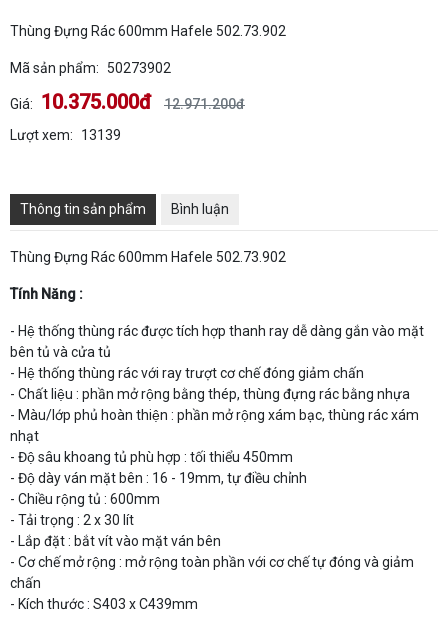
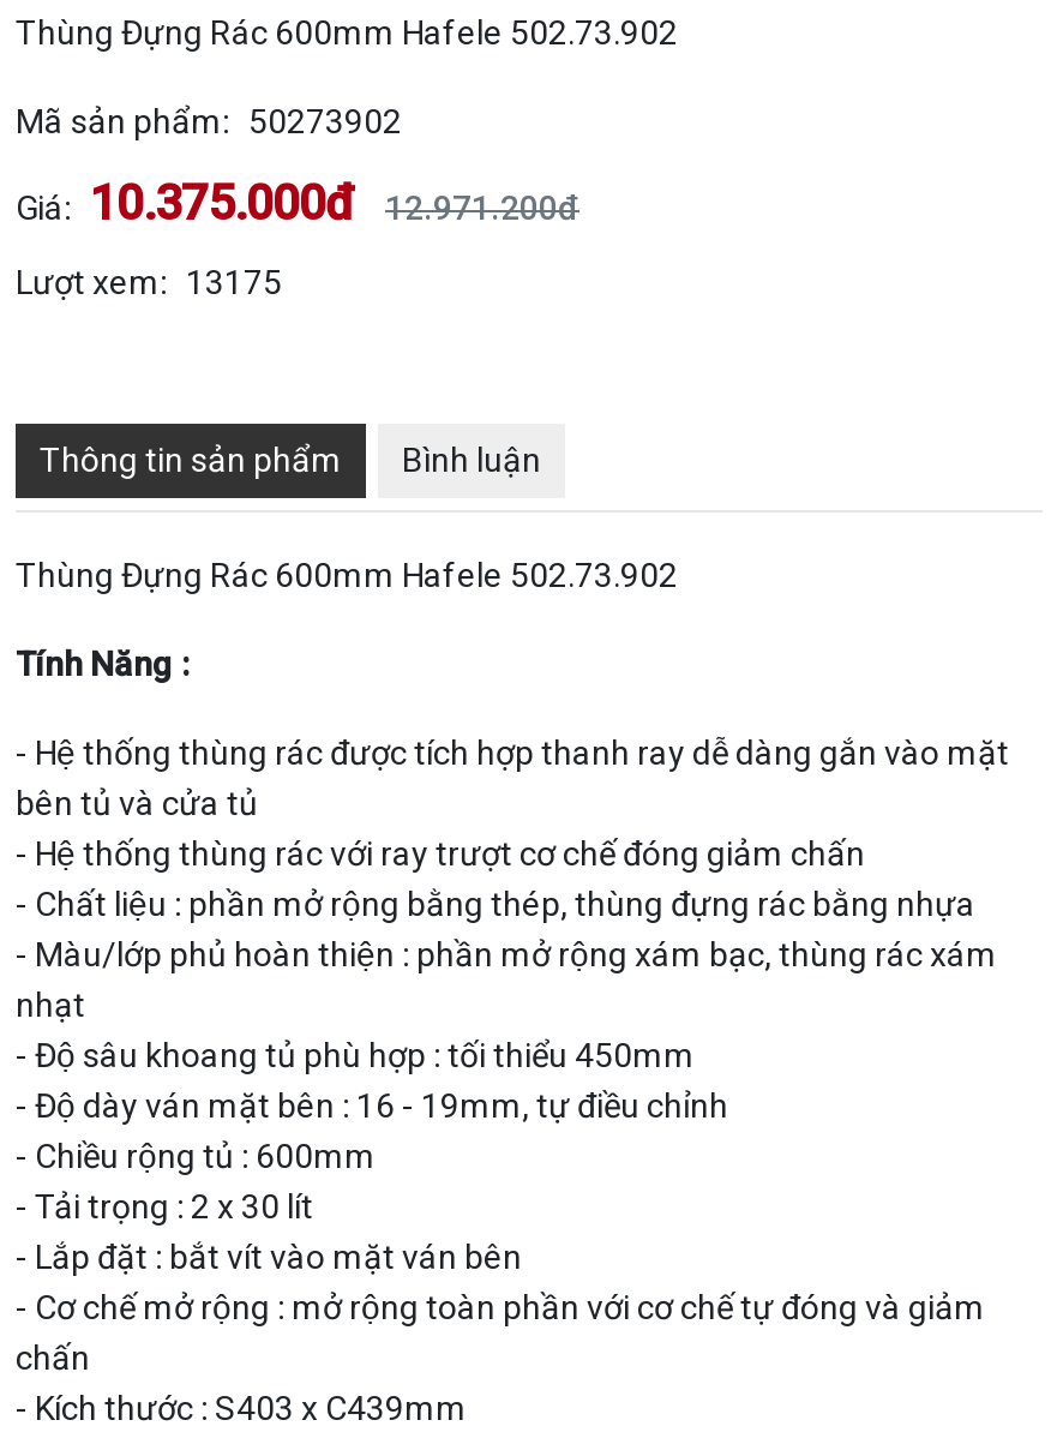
[10,126,121,142] Lượt xem: 13139 -> [16,262,282,300] Lượt xem: 13175

